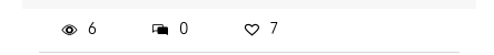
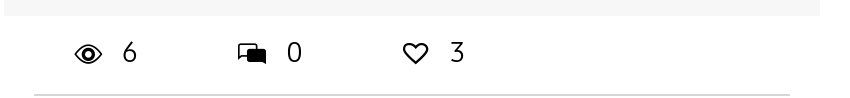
[270,20,278,39] 7 -> [450,37,466,71] 3

